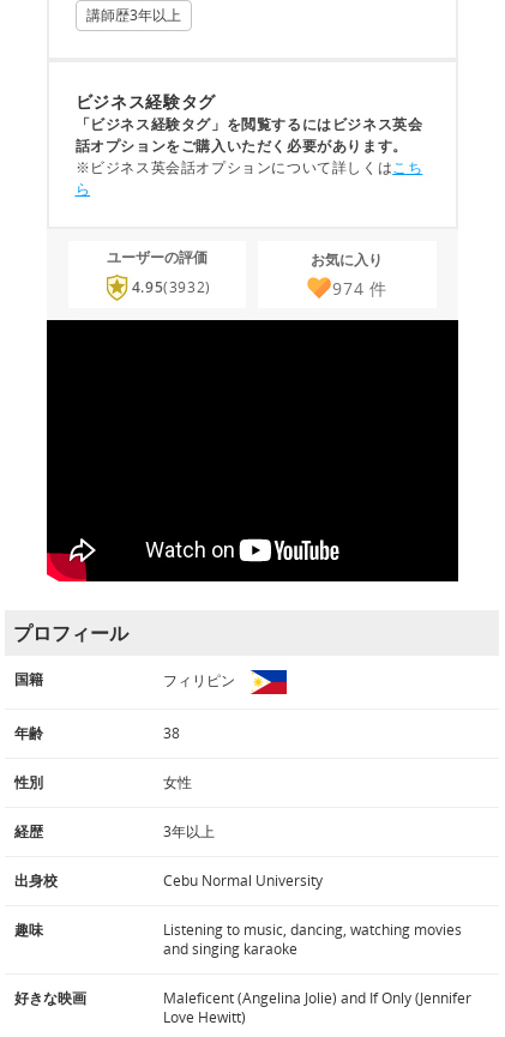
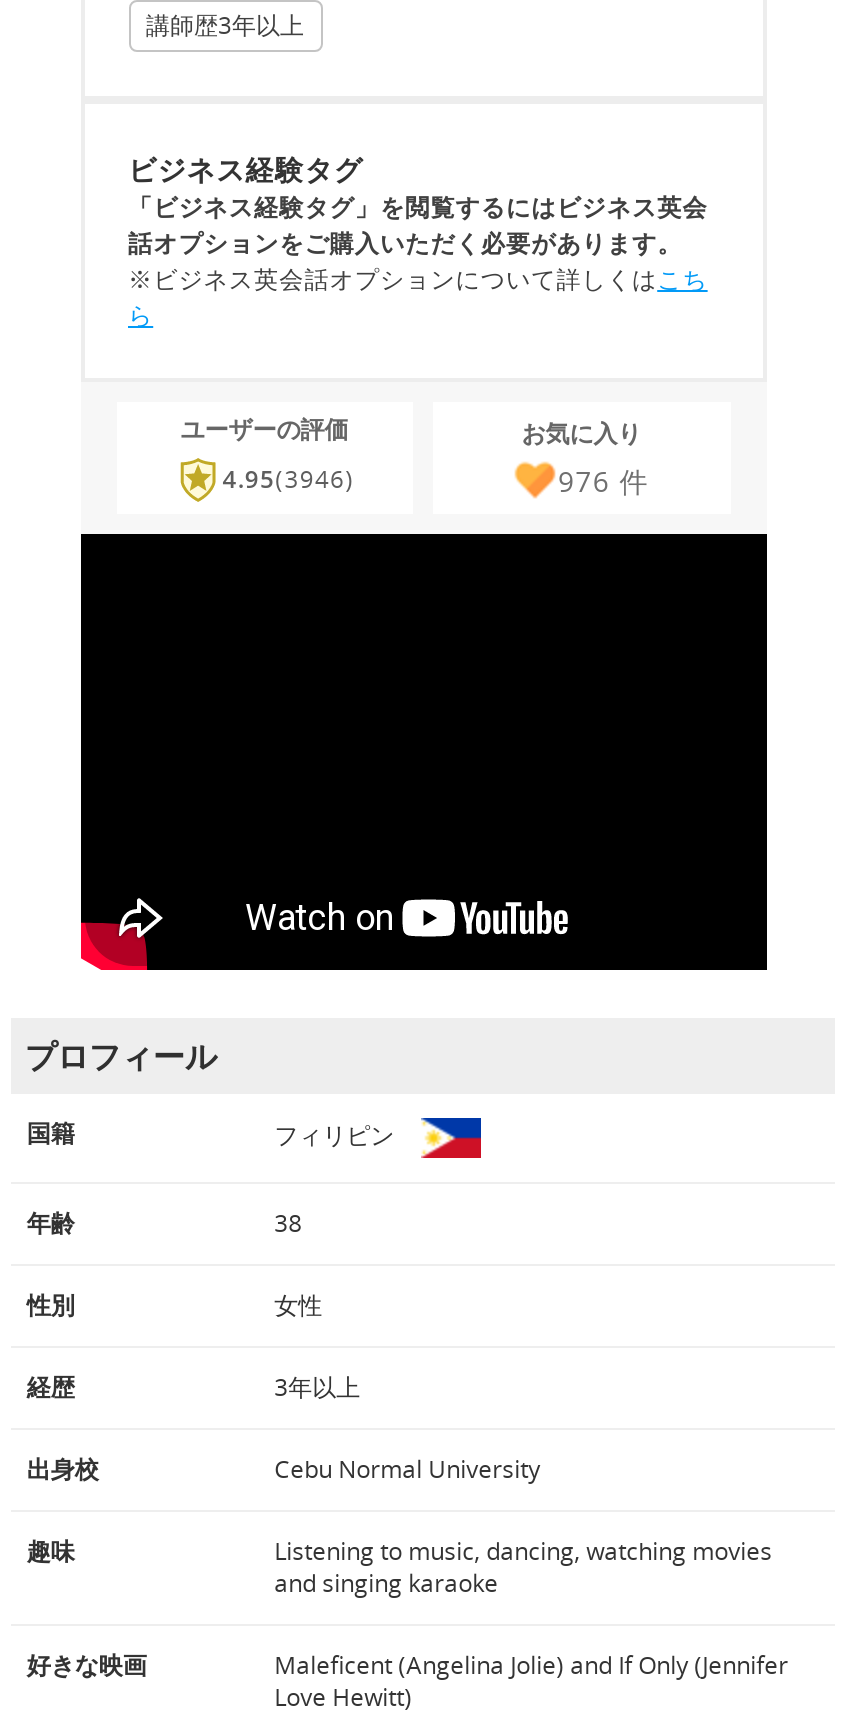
[132,277,211,297] 4.95(3932) -> [222,462,355,496] 4.95(3946)
[333,276,387,299] 974件 -> [558,461,649,499] 976件

